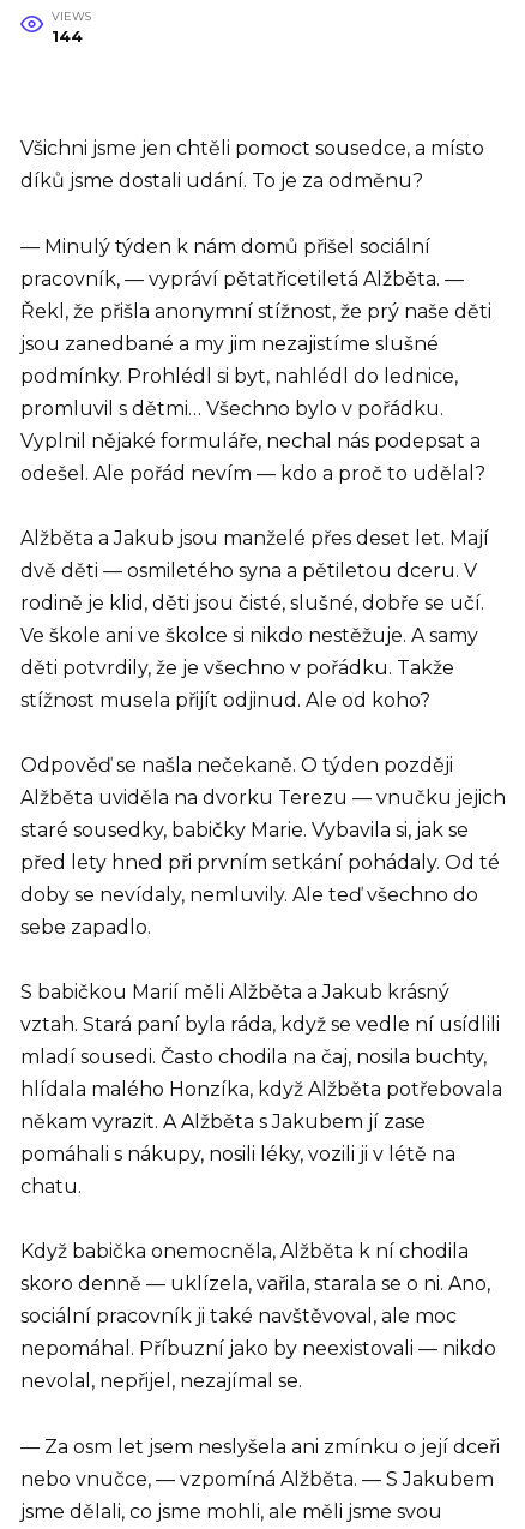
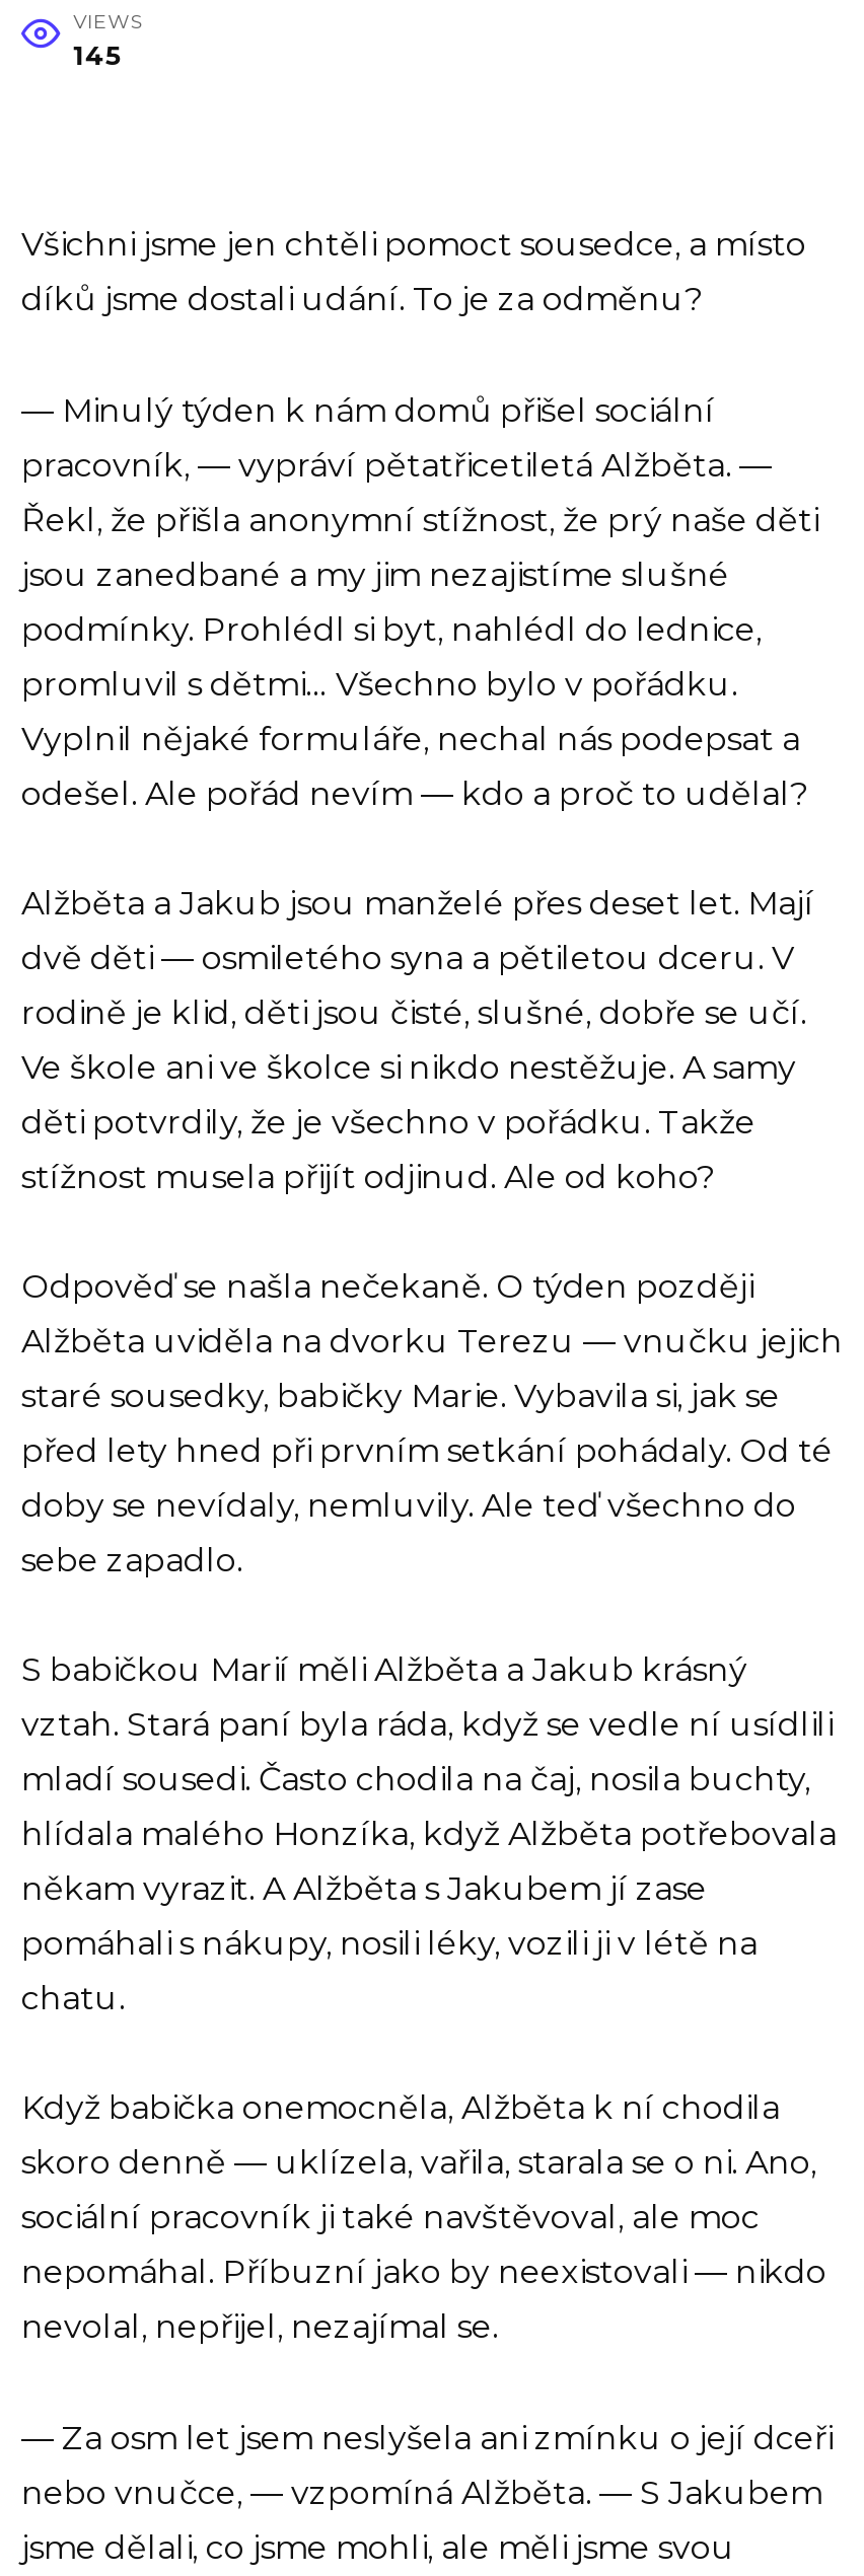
[51,28,82,46] 144 -> [73,41,122,72] 145

